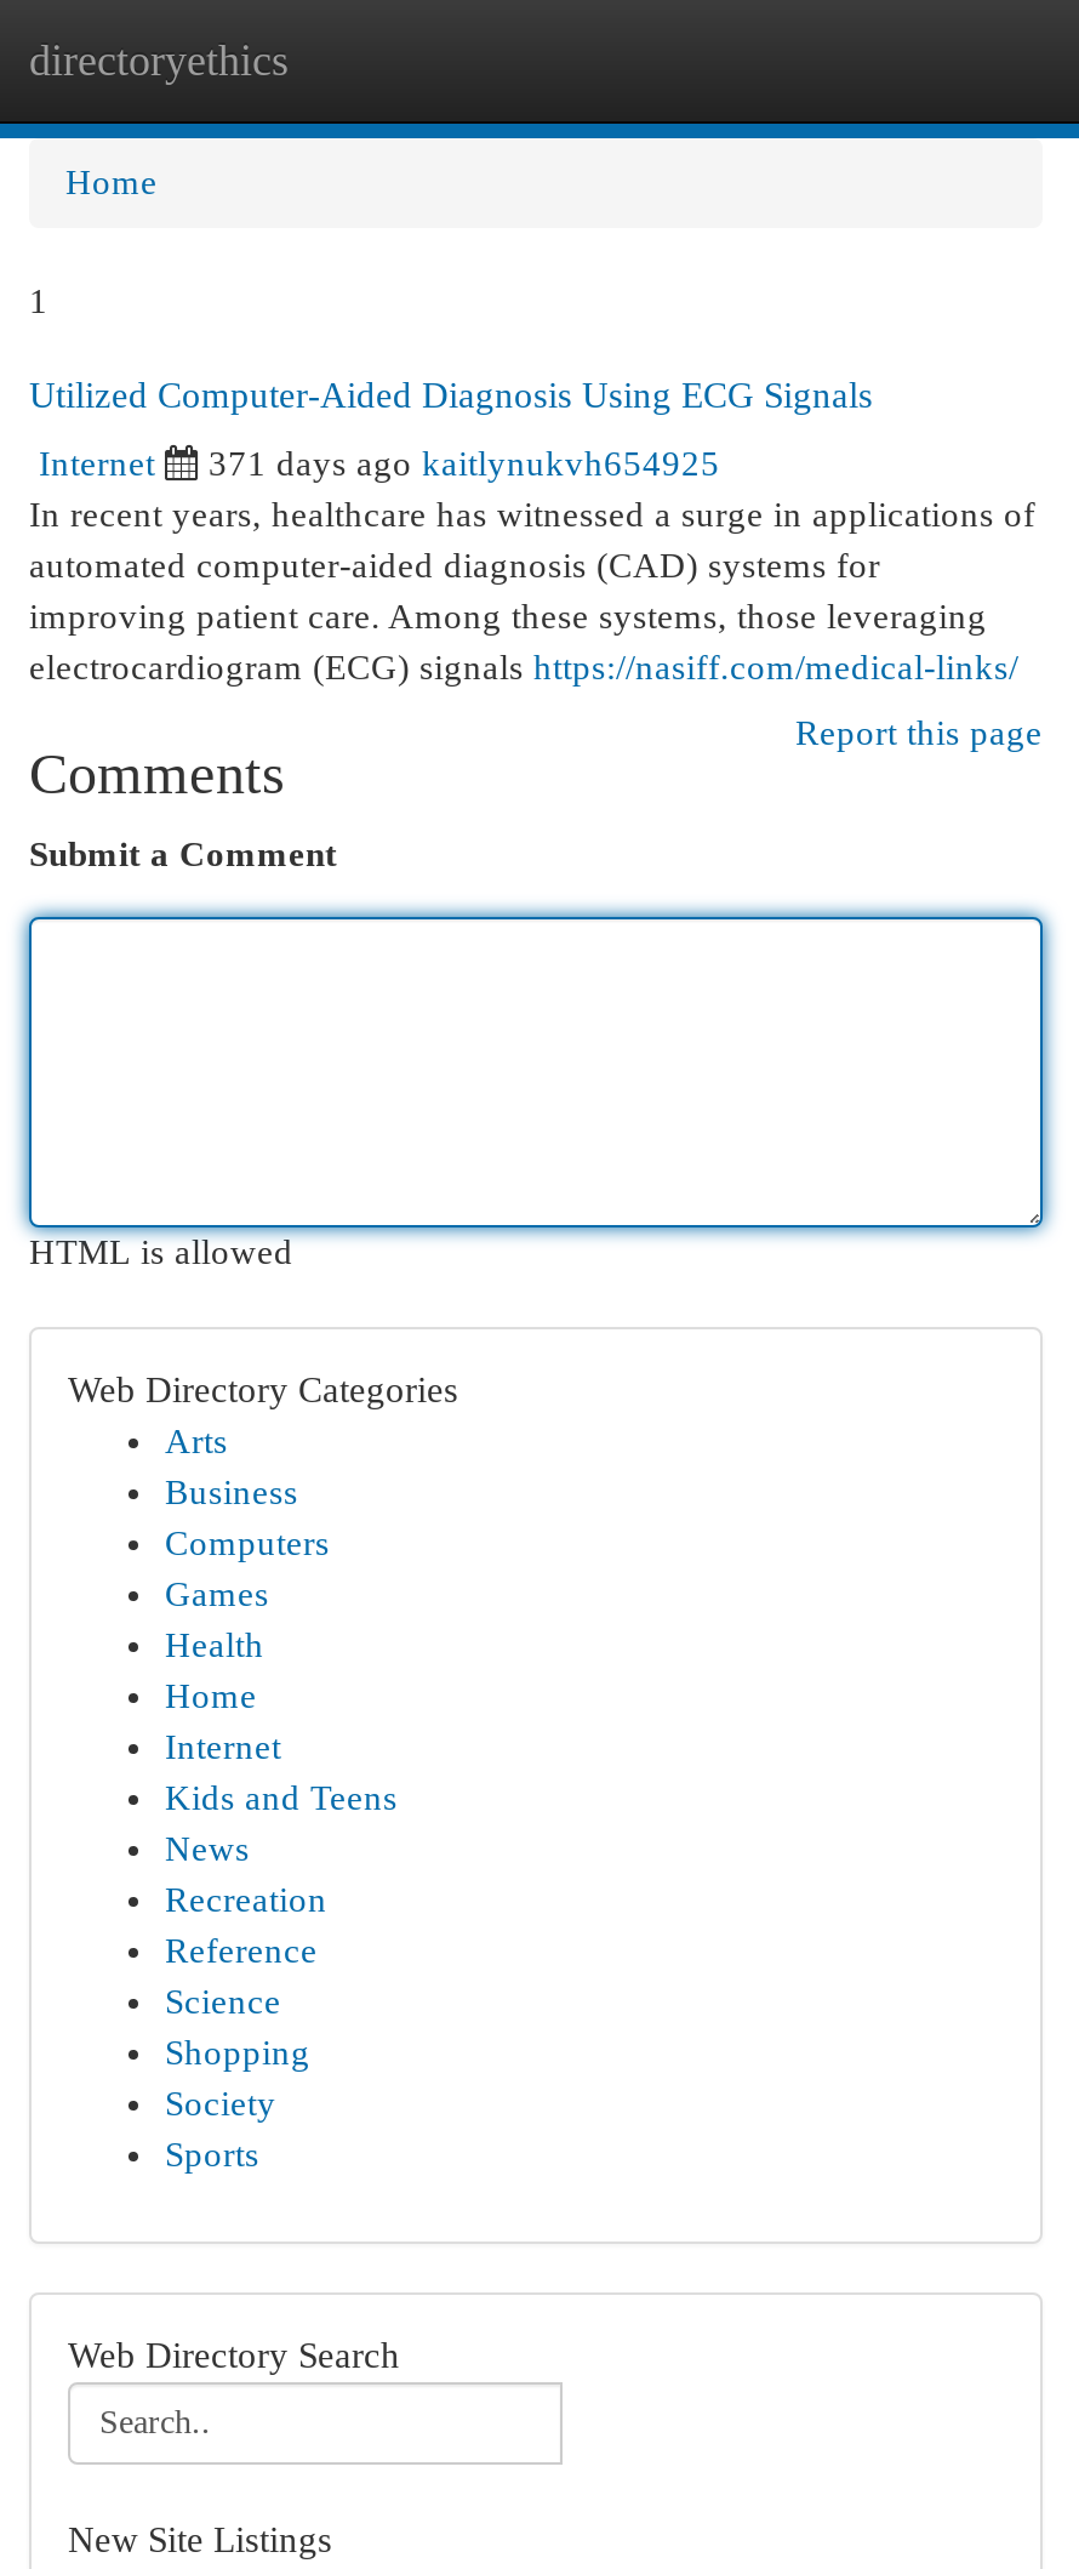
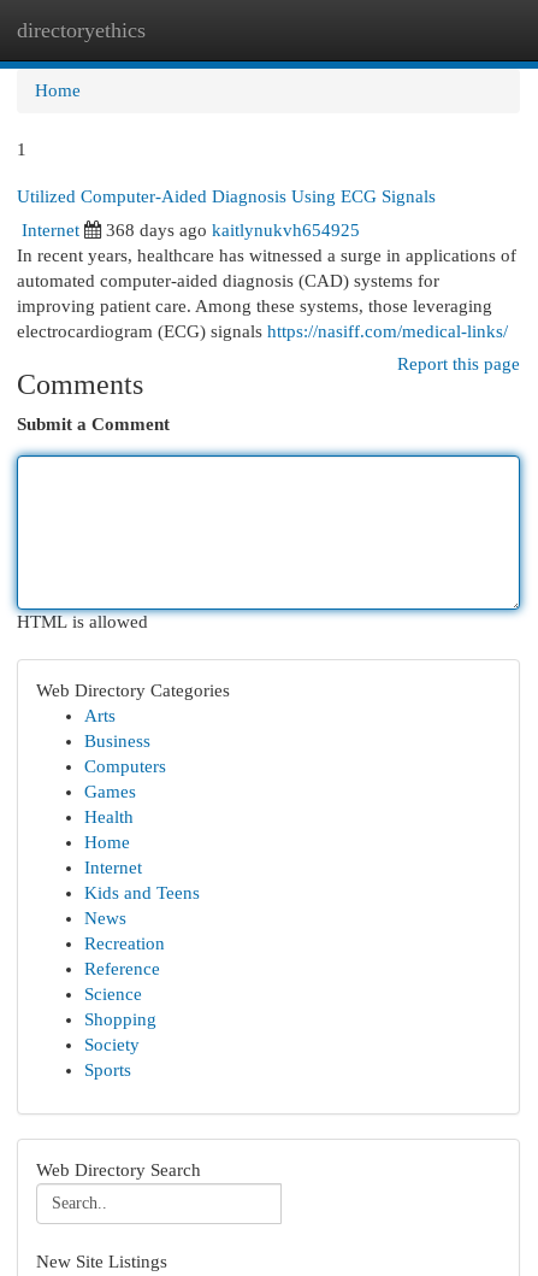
[209,444,720,483] 371 days ago kaitlynukvh654925 -> [106,220,360,240] 368 days ago kaitlynukvh654925

